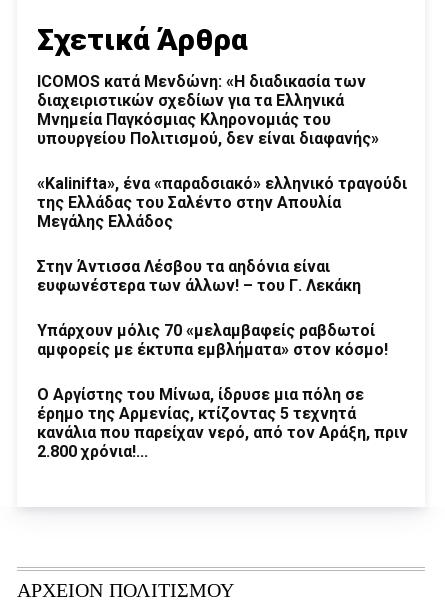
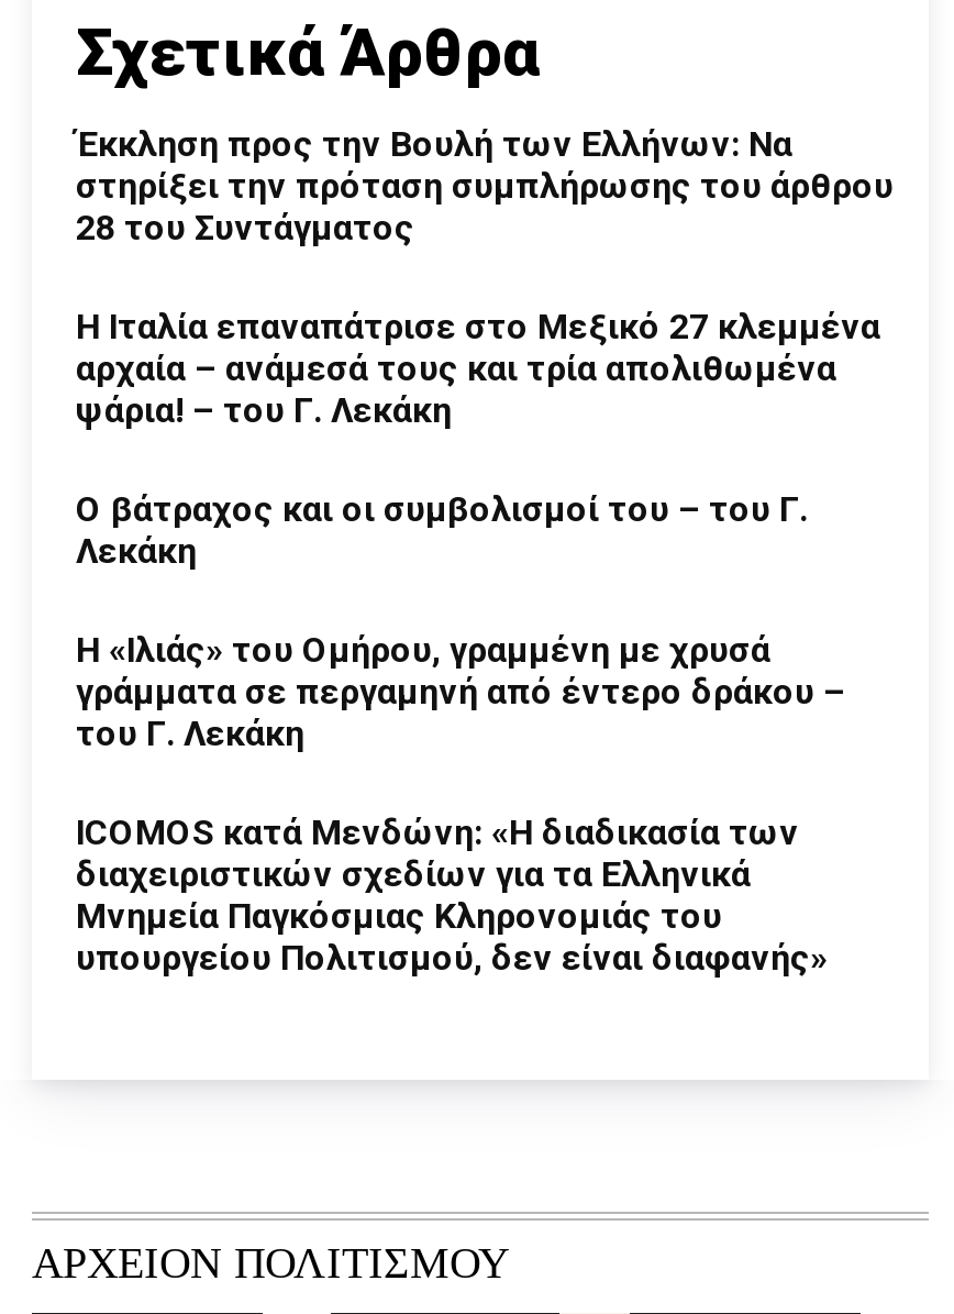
none -> [76,124,894,756] Έκκληση προς την Βουλή των Ελλήνων: Να | στηρίξει την πρόταση συμπλήρωσης του άρθρου | 28 του Συντάγματος | Η Ιταλία επαναπάτρισε στο Μεξικό 27 κλεμμένα | αρχαία – ανάμεσά τους και τρία απολιθωμένα | ψάρια! – του Γ. Λεκάκη | Ο βάτραχος και οι συμβολισμοί του – του Γ. | Λεκάκη | Η «Ιλιάς» του Ομήρου, γραμμένη με χρυσά | γράμματα σε περγαμηνή από έντερο δράκου – | του Γ. Λεκάκη
moved [37,72,379,148] -> [76,813,828,980]: ICOMOS κατά Μενδώνη: «Η διαδικασία των | διαχειριστικών σχεδίων για τα Ελληνικά | Μνημεία Παγκόσμιας Κληρονομιάς του | υπουργείου Πολιτισμού, δεν είναι διαφανής»
[37,174,408,461] «Kalinifta», ένα «παραδσιακό» ελληνικό τραγούδι | της Ελλάδας του Σαλέντο στην Απουλία | Μεγάλης Ελλάδος | Στην Άντισσα Λέσβου τα αηδόνια είναι | ευφωνέστερα των άλλων! – του Γ. Λεκάκη | Υπάρχουν μόλις 70 «μελαμβαφείς ραβδωτοί | αμφορείς με έκτυπα εμβλήματα» στον κόσμο! | Ο Αργίστης του Μίνωα, ίδρυσε μια πόλη σε | έρημο της Αρμενίας, κτίζοντας 5 τεχνητά | κανάλια που παρείχαν νερό, από τον Αράξη, πριν | 2.800 χρόνια!... -> none

